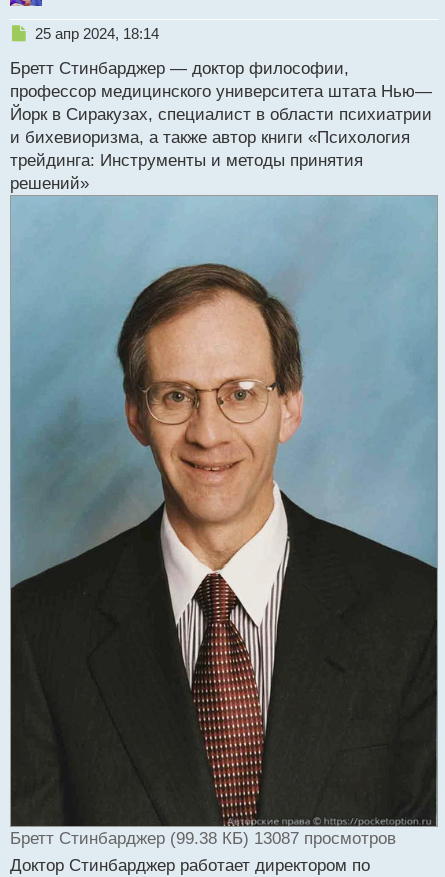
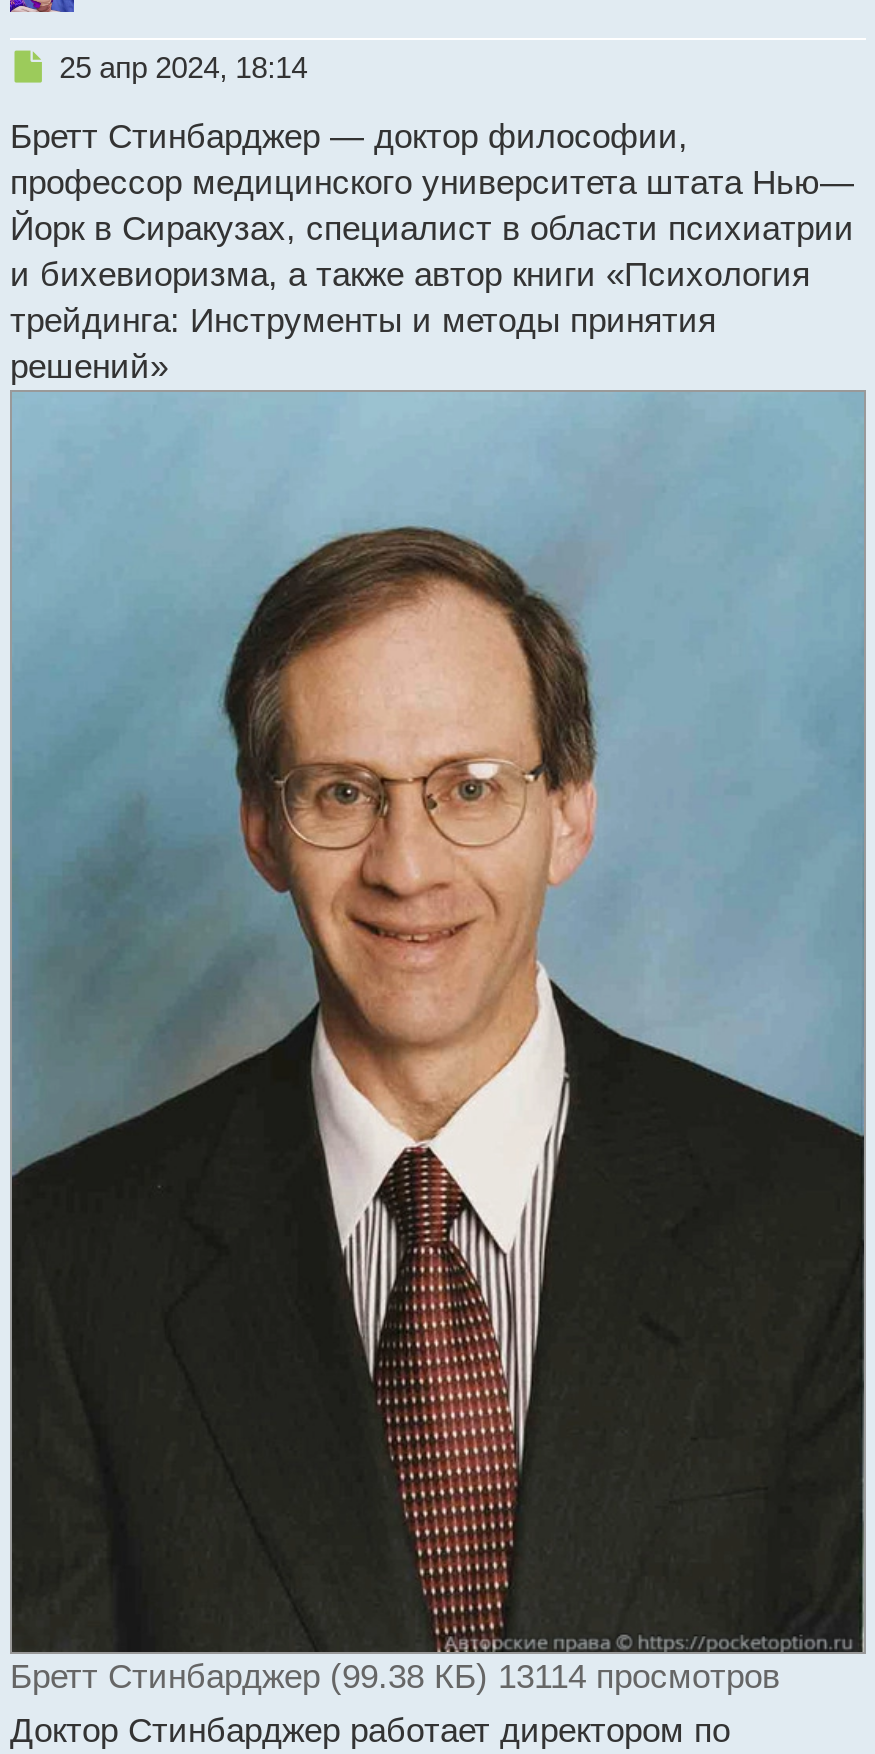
[10,829,396,848] Бретт Стинбарджер (99.38 КБ) 13087 просмотров -> [10,1658,780,1696] Бретт Стинбарджер (99.38 КБ) 13114 просмотров

